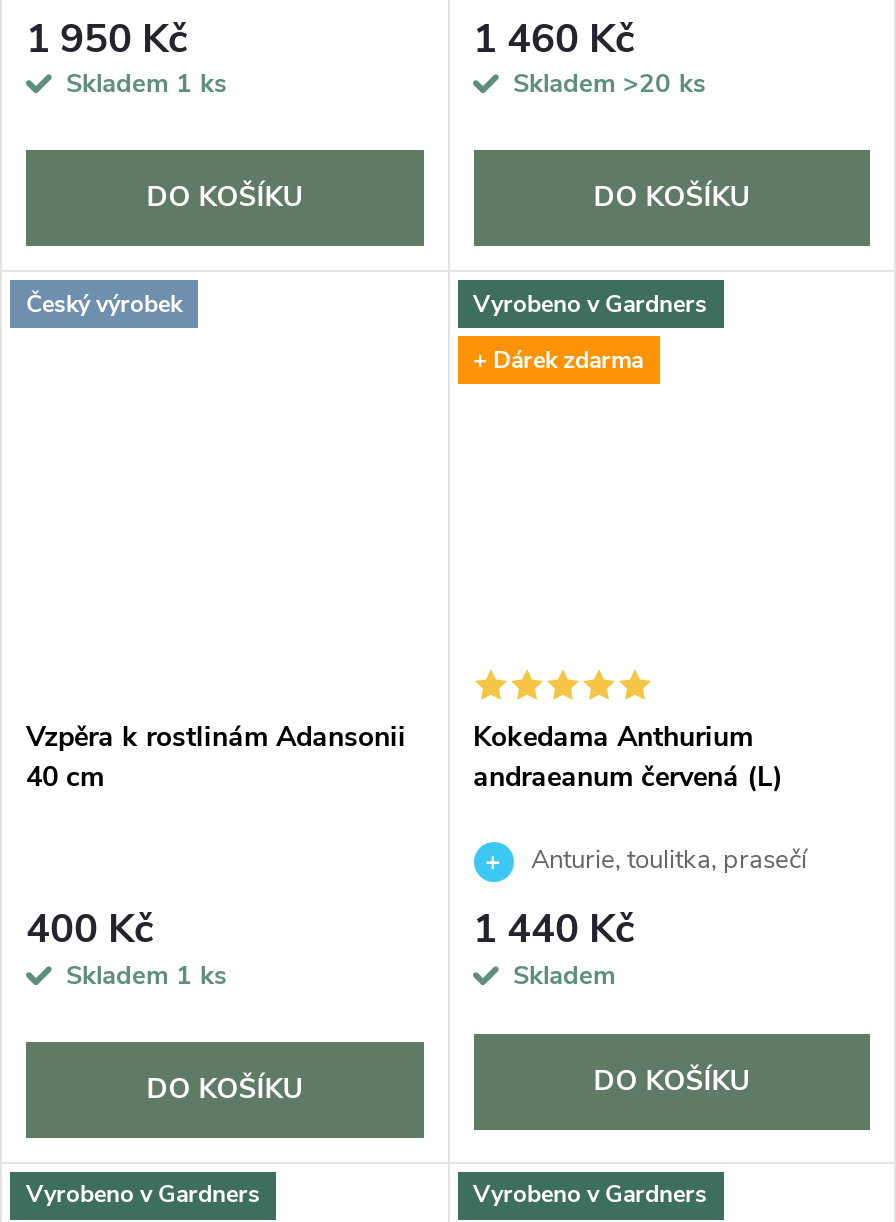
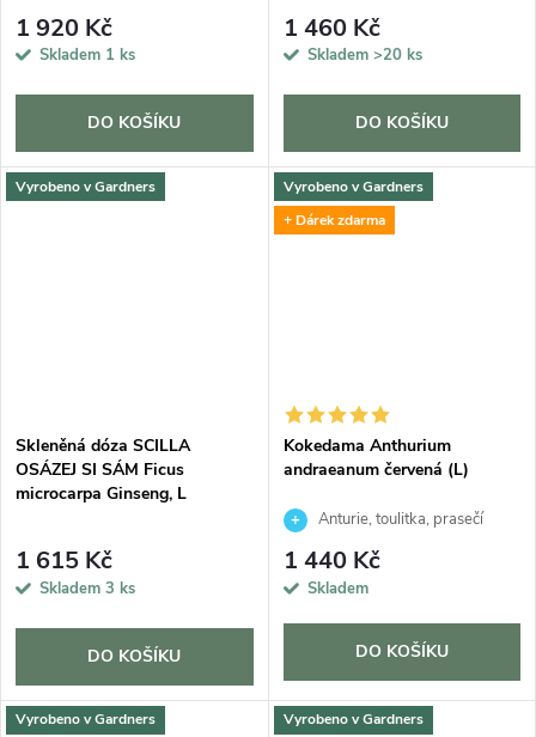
[26,11,188,65] 1 950 Kč -> [16,11,112,44] 1 920 Kč
[26,287,182,319] Český výrobek -> [16,177,156,196] Vyrobeno v Gardners
[26,719,406,797] Vzpěra k rostlinám Adansonii | 40 cm -> [16,435,190,505] Skleněná dóza SCILLA | OSÁZEJ SI SÁM Ficus | microcarpa Ginseng, L
[26,903,226,994] 400 Kč | Skladem 1 ks -> [16,545,135,599] 1 615 Kč | Skladem 3 ks

